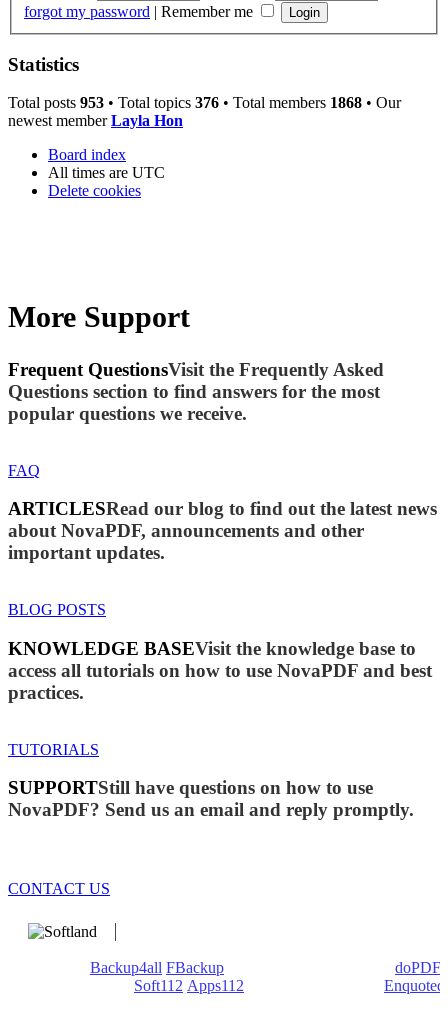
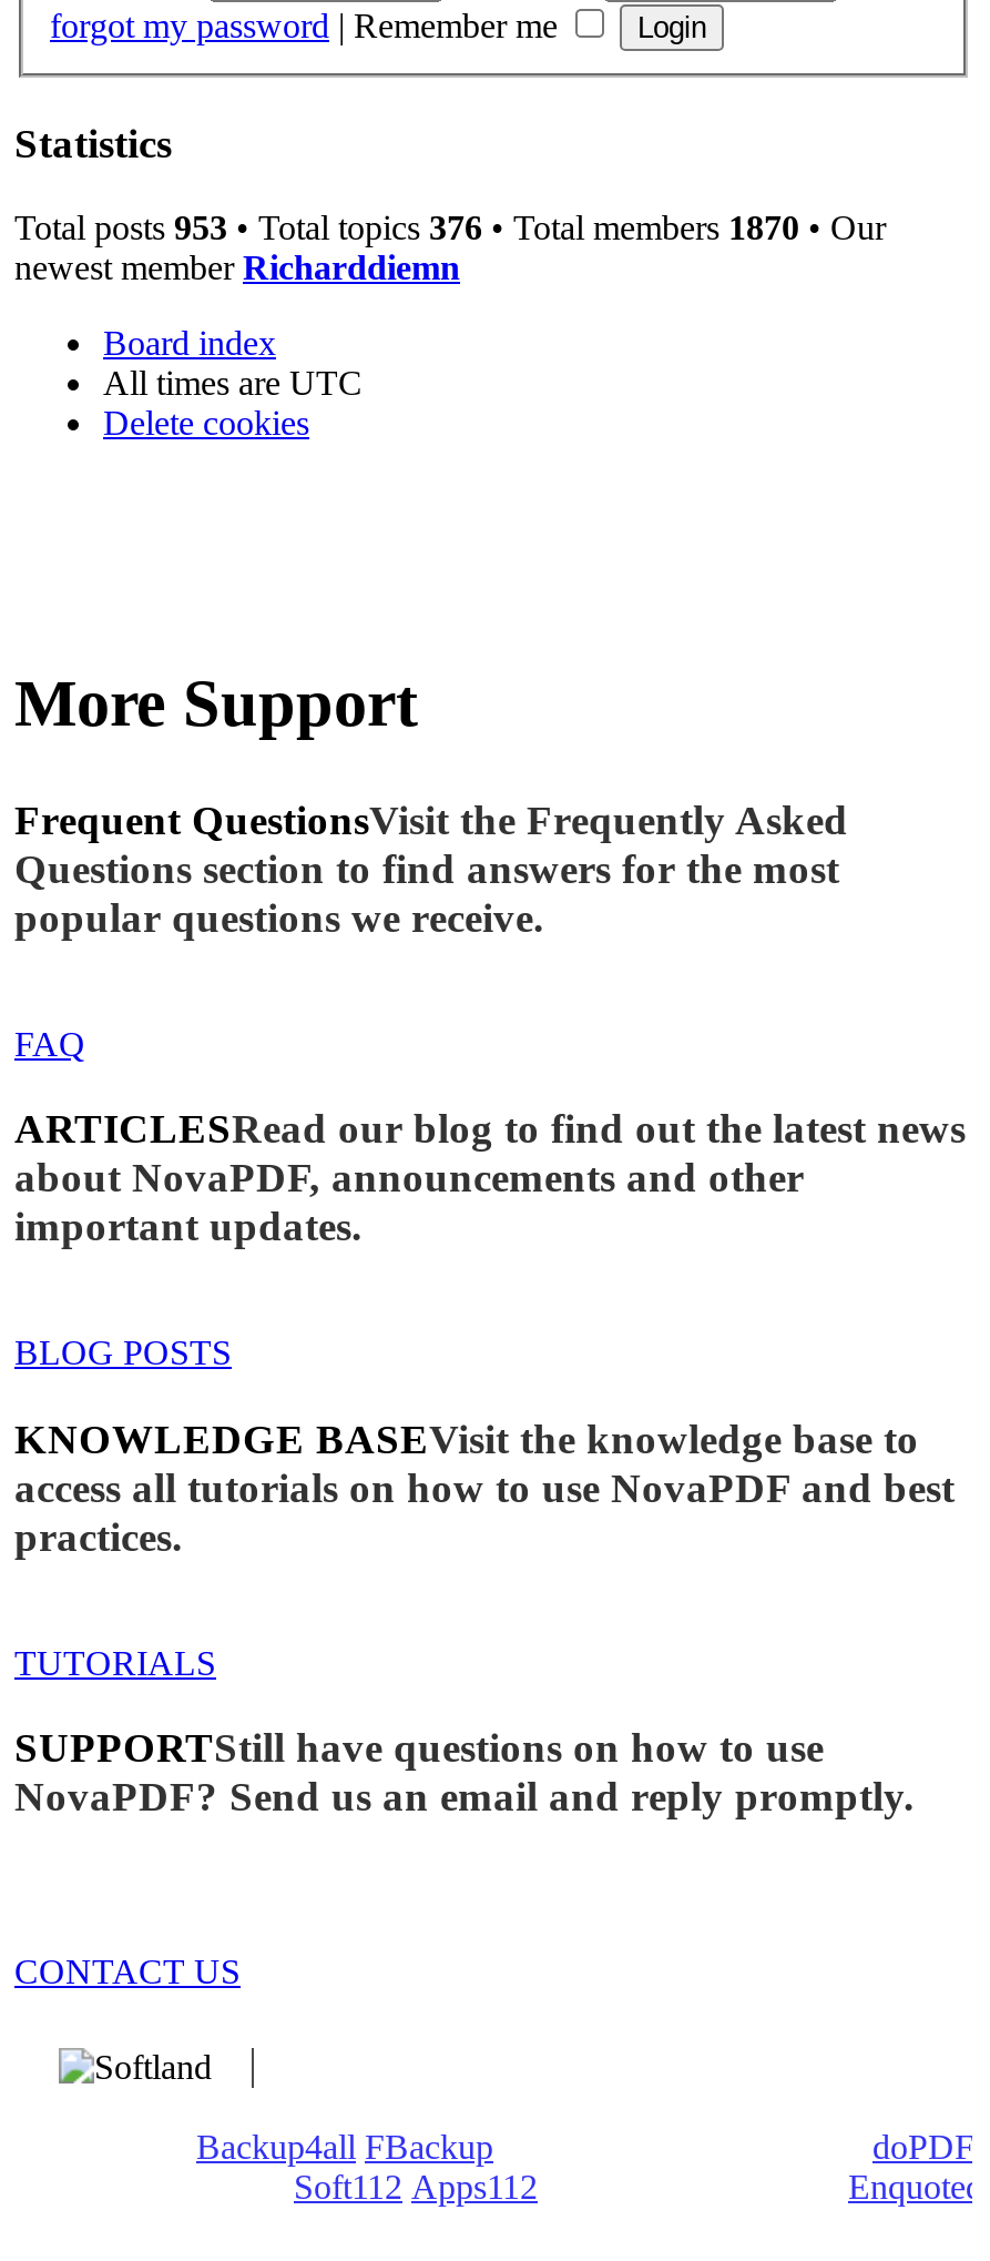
[8,94,401,129] Total posts 953 • Total topics 376 • Total members 1868 • Our | newest member Layla Hon -> [14,209,886,287] Total posts 953 • Total topics 376 • Total members 1870 • Our | newest member Richarddiemn

